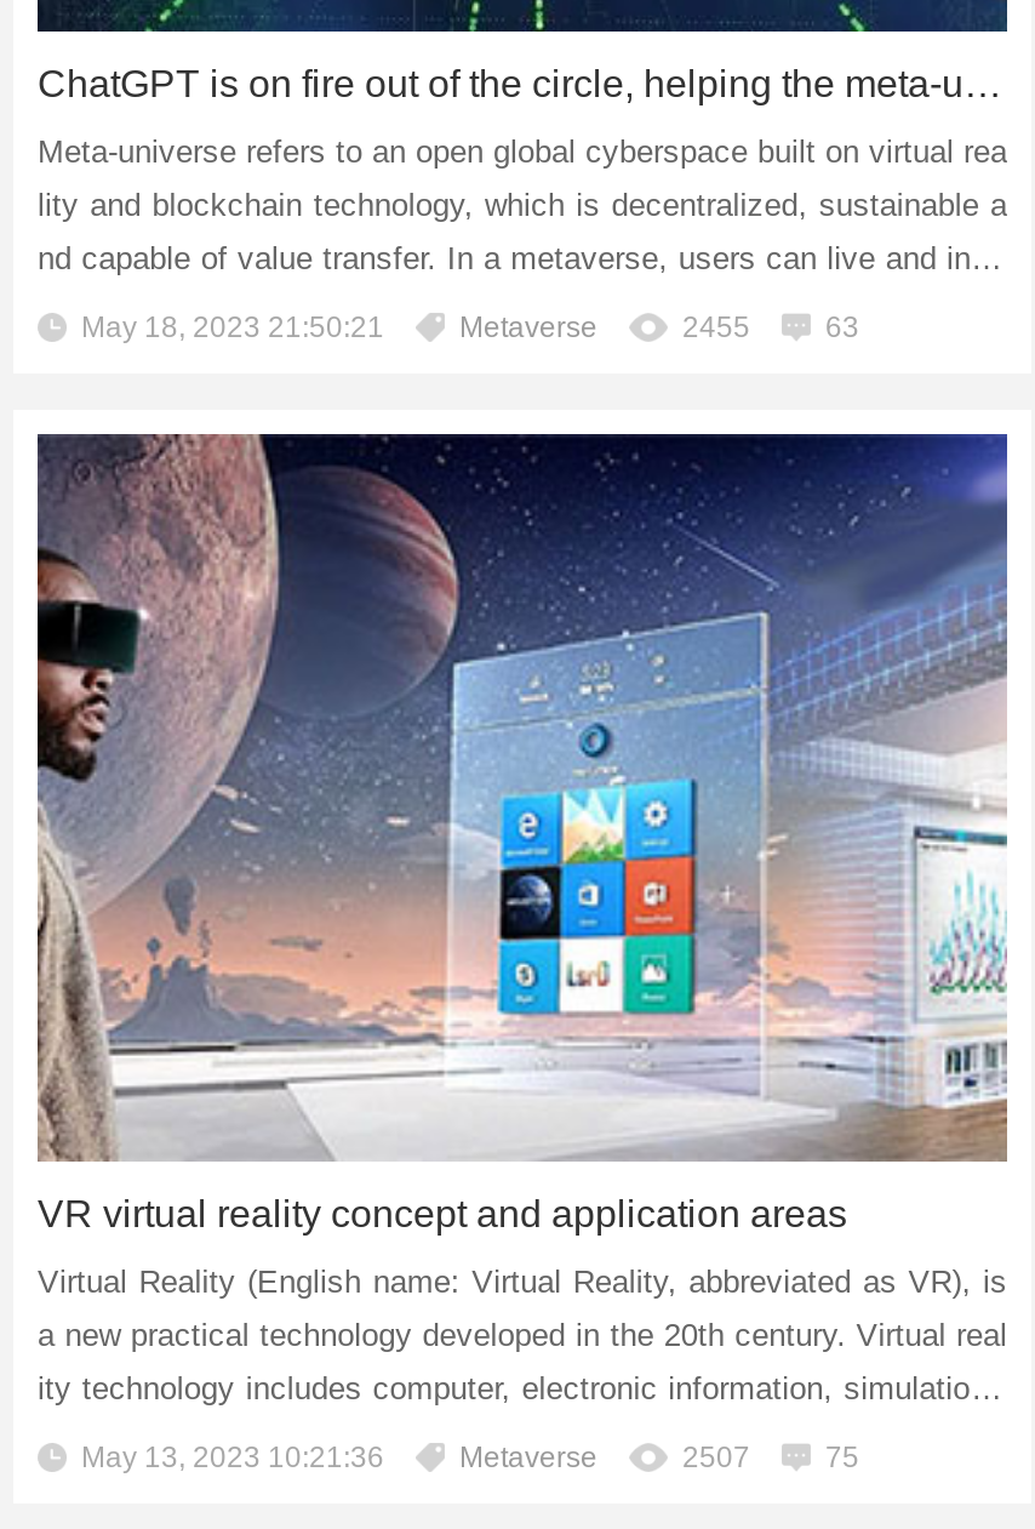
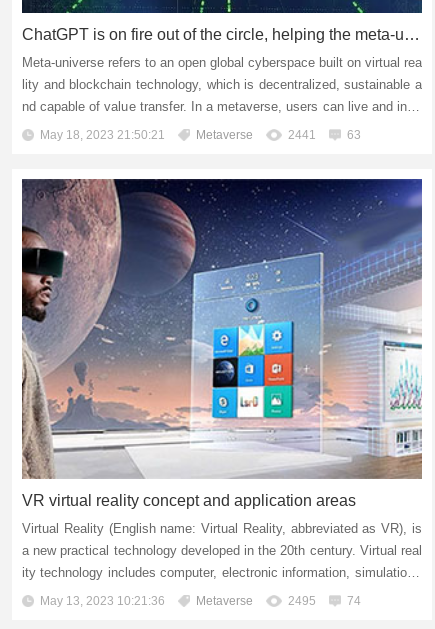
[682,311,750,345] 2455 -> [288,128,316,142] 2441
[682,1441,750,1475] 2507 -> [288,594,316,608] 2495
[825,1441,859,1475] 75 -> [347,594,361,608] 74

